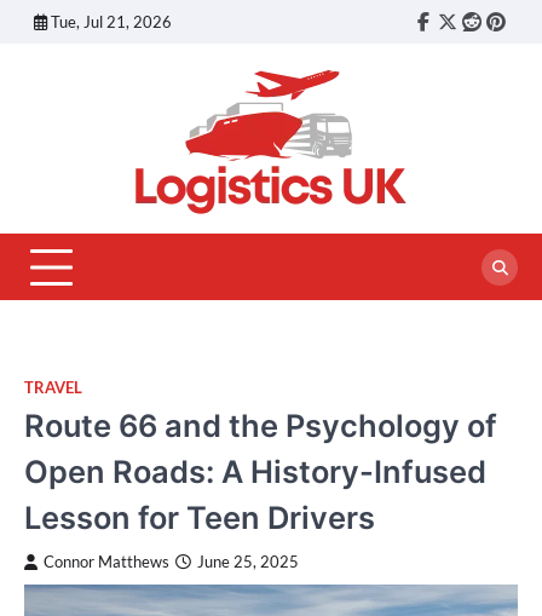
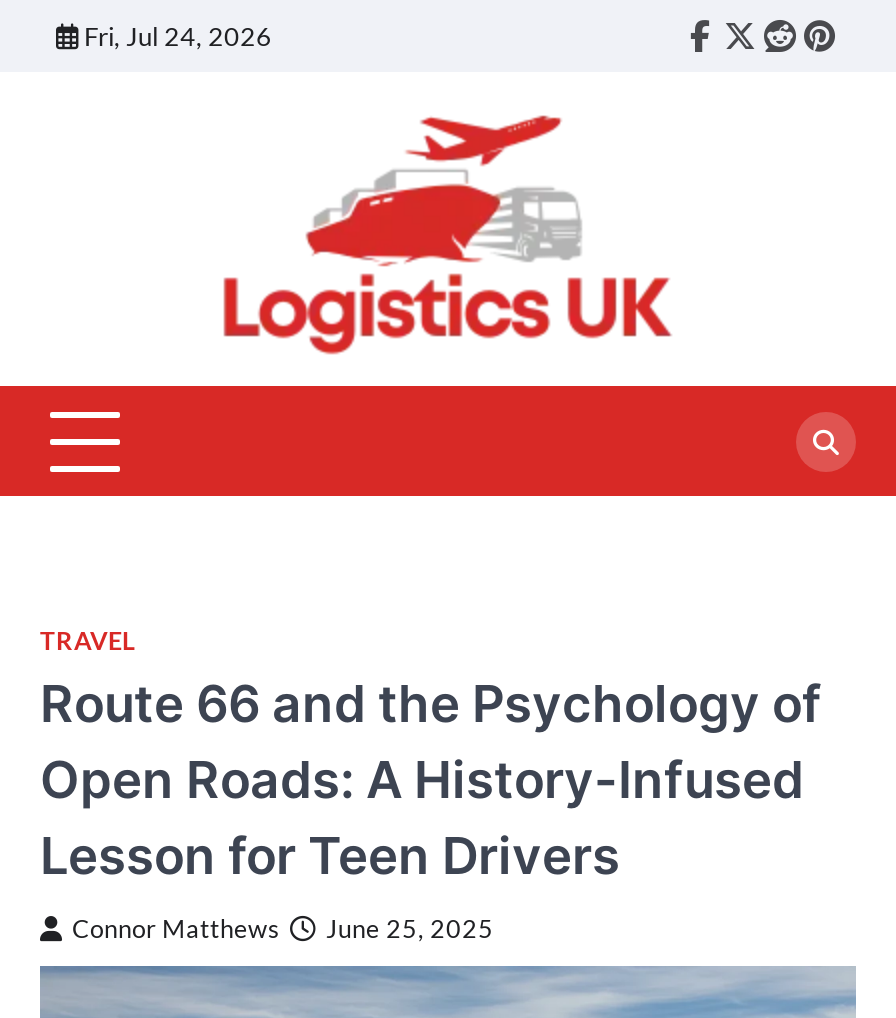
[51,11,172,31] Tue, Jul 21, 2026 -> [84,19,272,51] Fri, Jul 24, 2026

